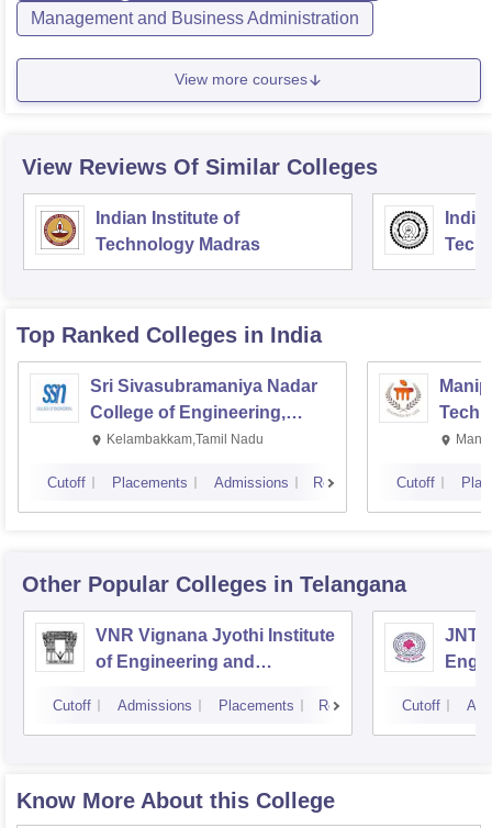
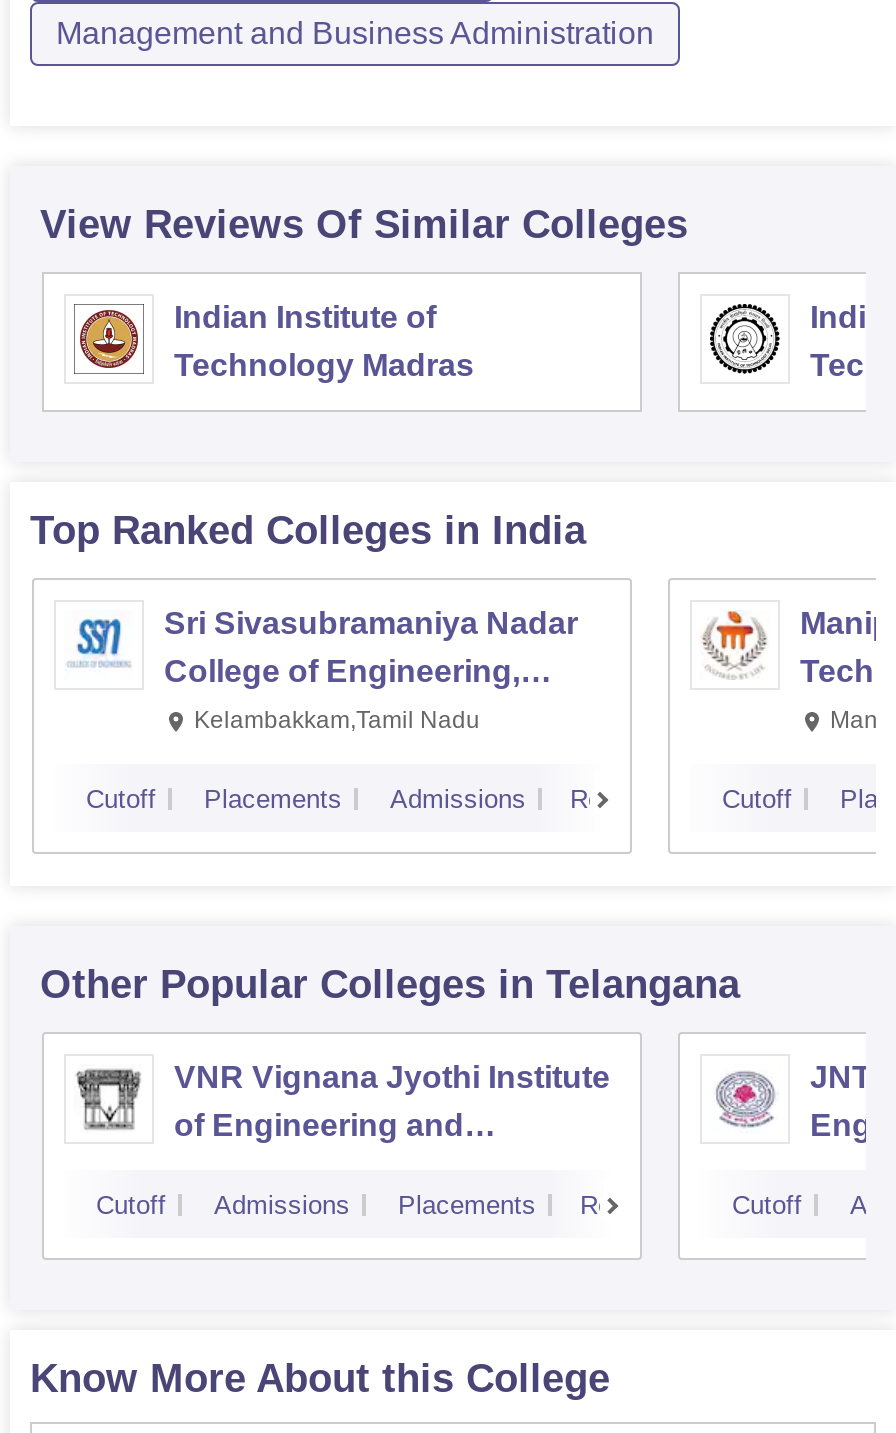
[175,71,307,88] View more courses -> none

